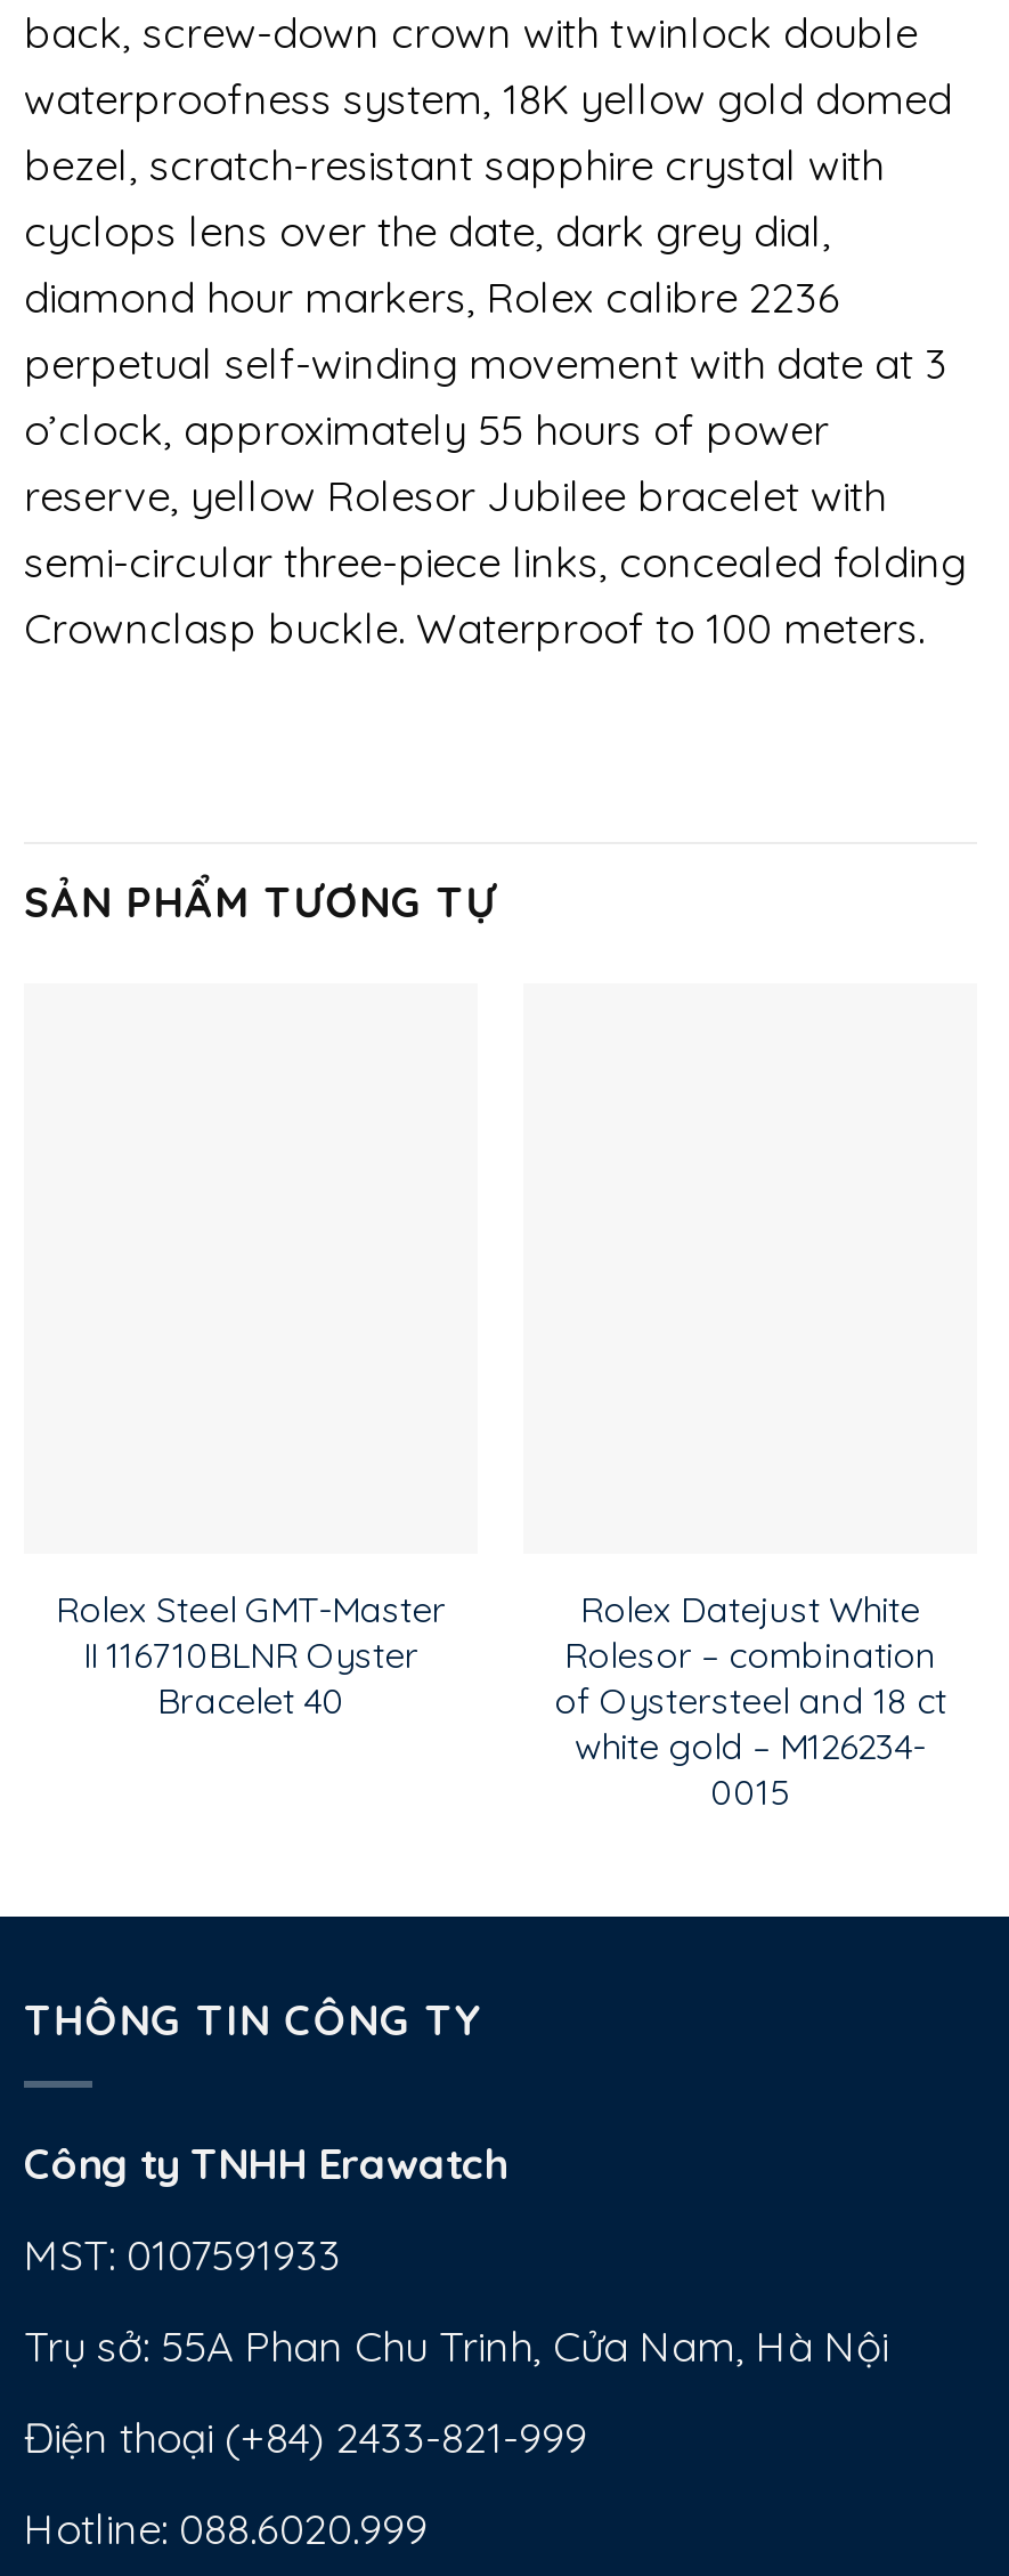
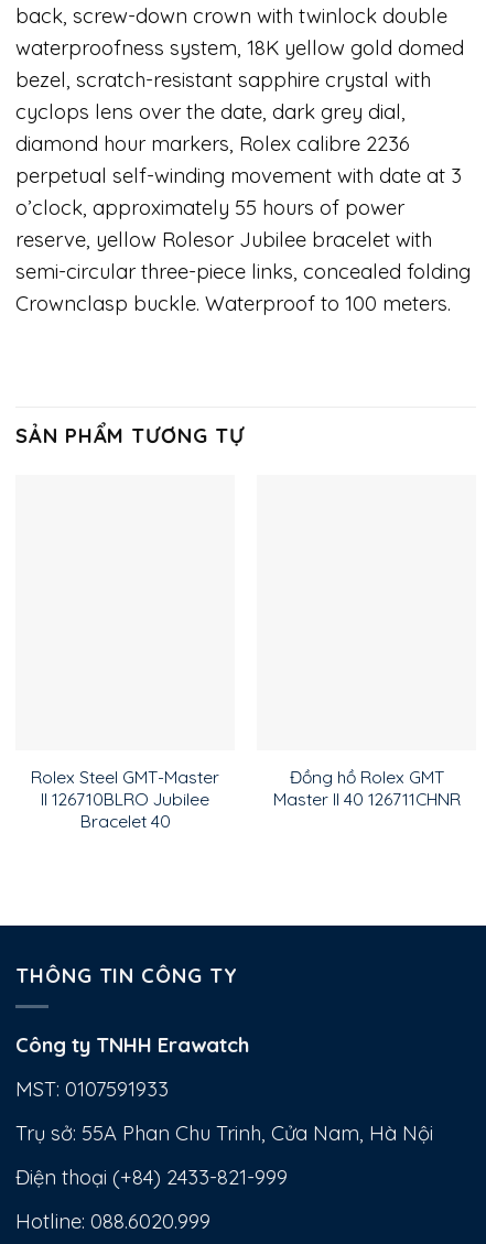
[554,1587,946,1815] Rolex Datejust White | Rolesor – combination | of Oystersteel and 18 ct | white gold – M126234- | 0015 -> [273,766,460,810] Đồng hồ Rolex GMT | Master II 40 126711CHNR
[83,1632,418,1678] II 116710BLNR Oyster -> [41,788,209,810] II 126710BLRO Jubilee

